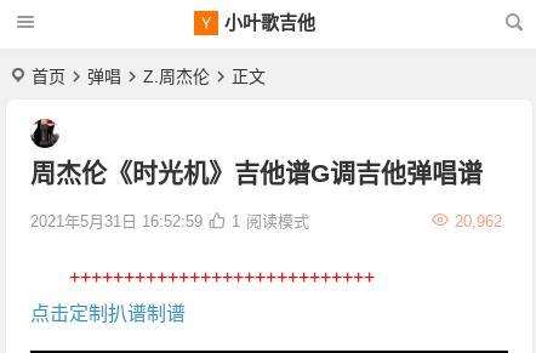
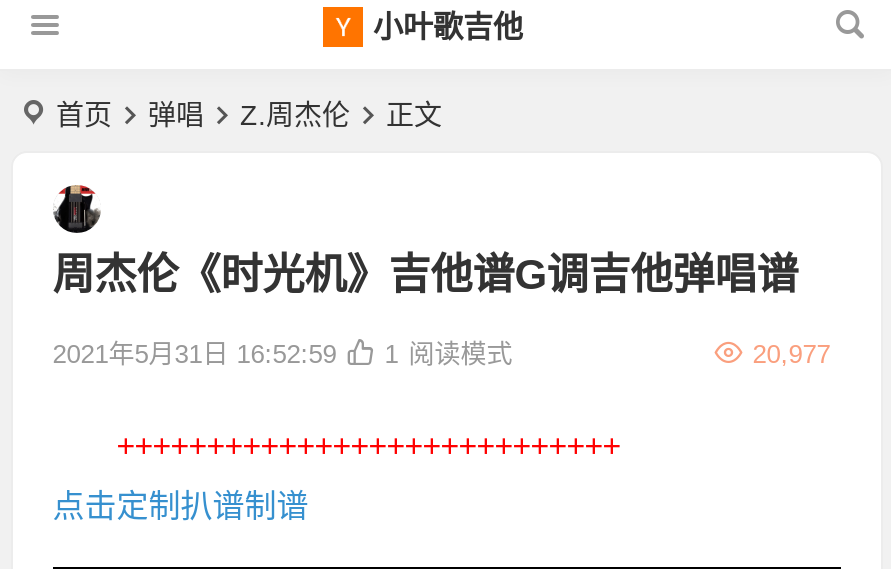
[454,212,502,230] 20,962 -> [752,339,830,369] 20,977

